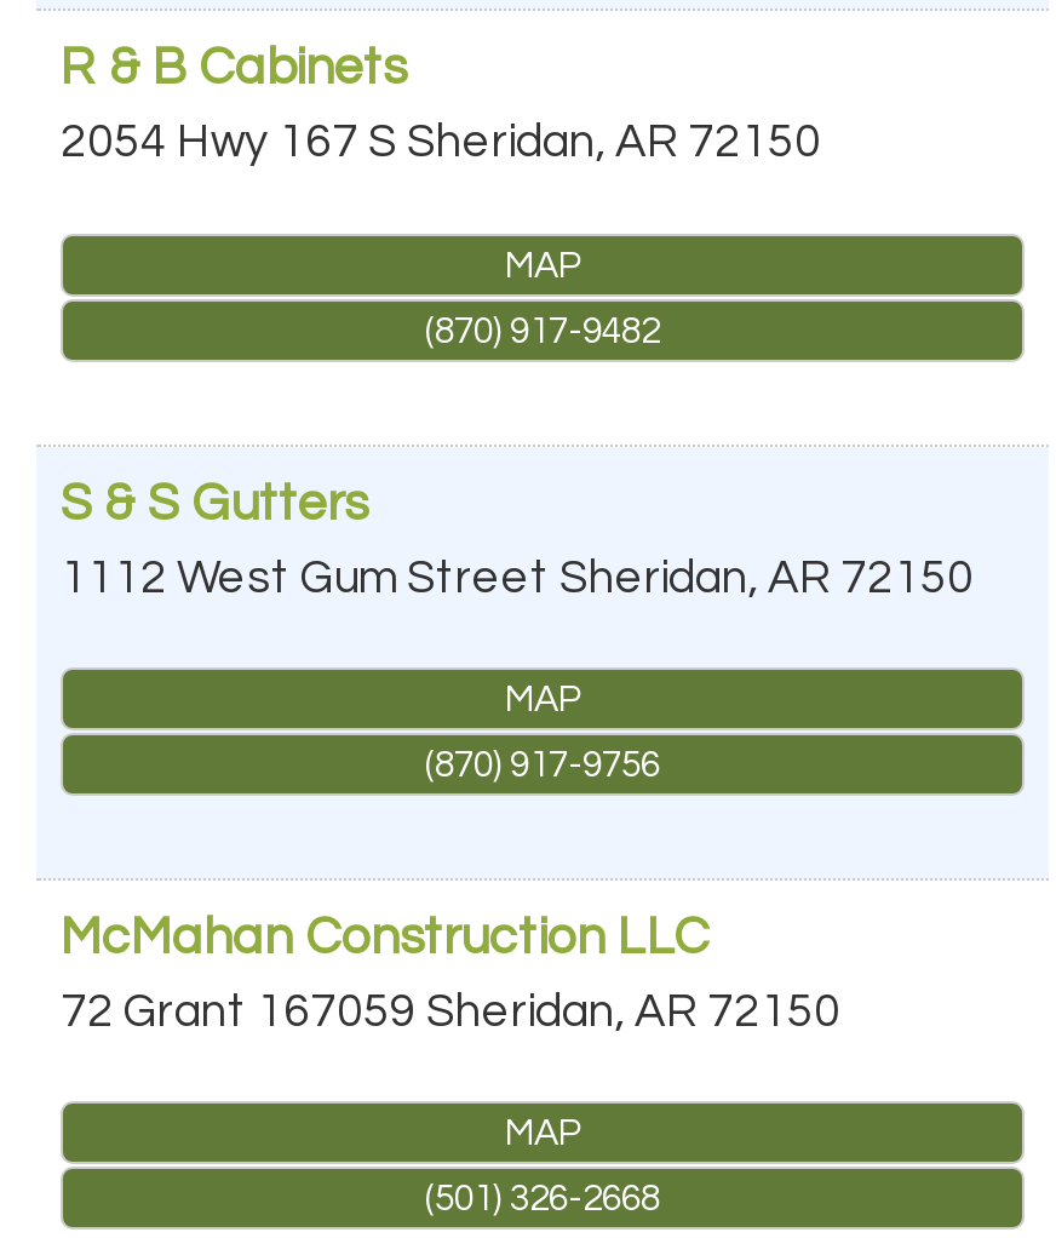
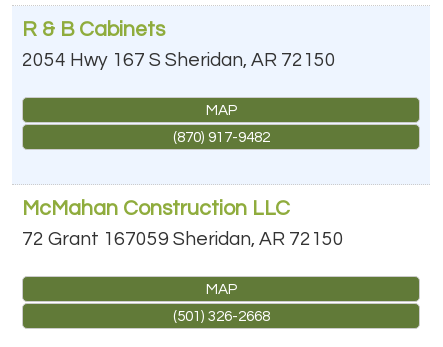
[61,478,974,784] S & S Gutters | 1112 West Gum Street Sheridan, AR 72150 | MAP | (870) 917-9756 -> none

